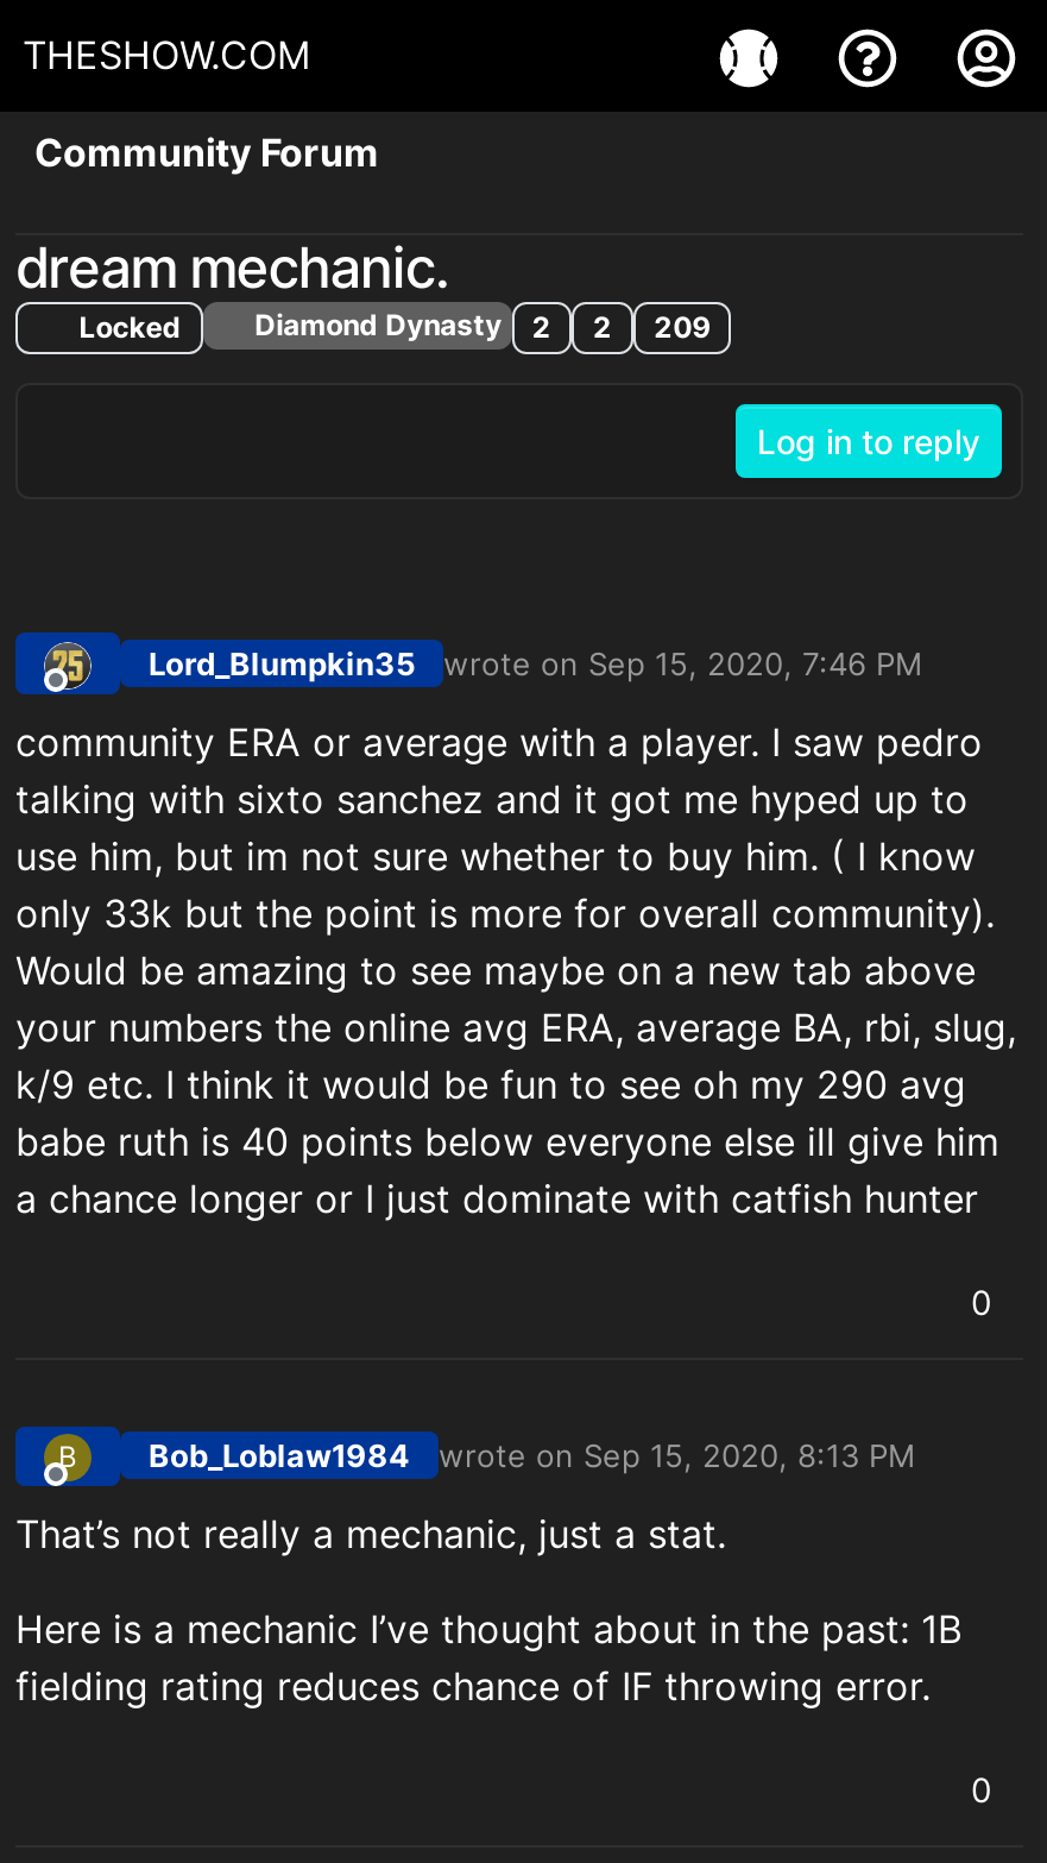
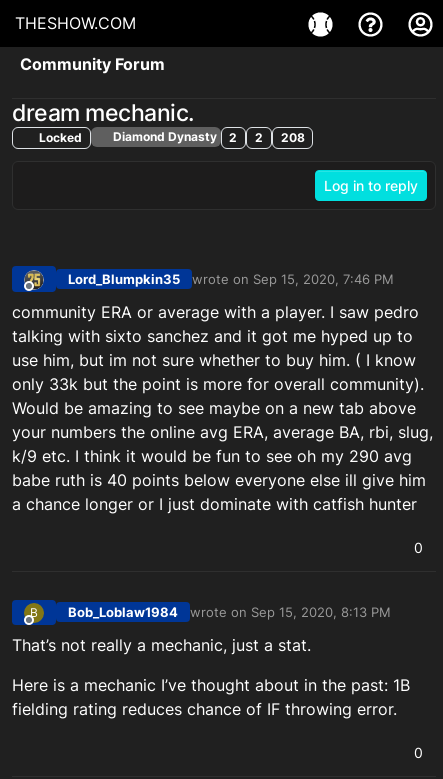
[72,307,711,345] Locked Diamond Dynasty 2 2 209 -> [36,129,305,145] Locked Diamond Dynasty 2 2 208

